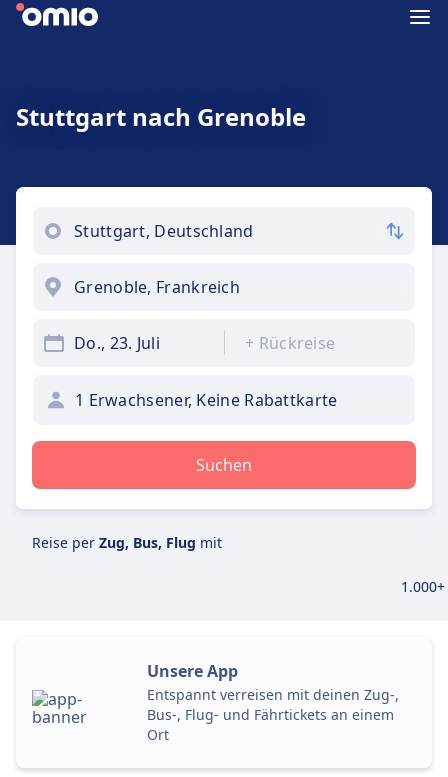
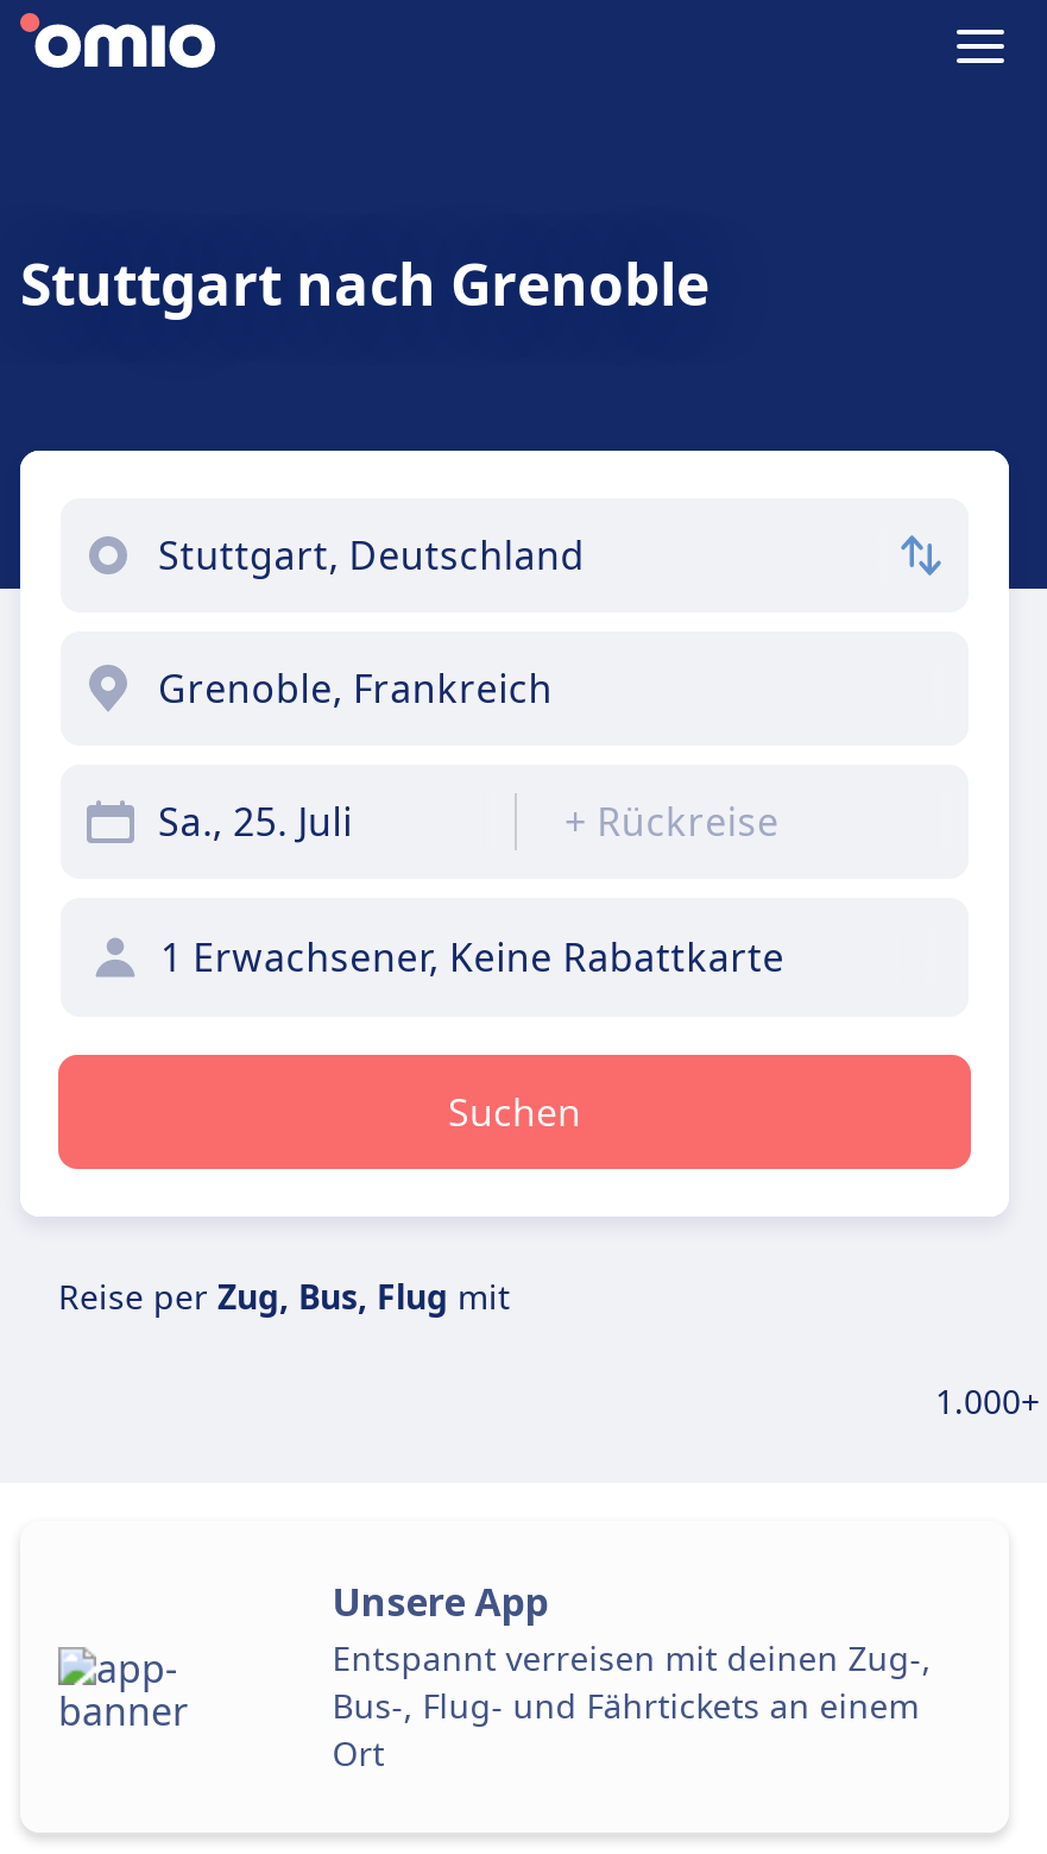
[74,332,160,354] Do., 23. Juli -> [158,796,353,848] Sa., 25. Juli

